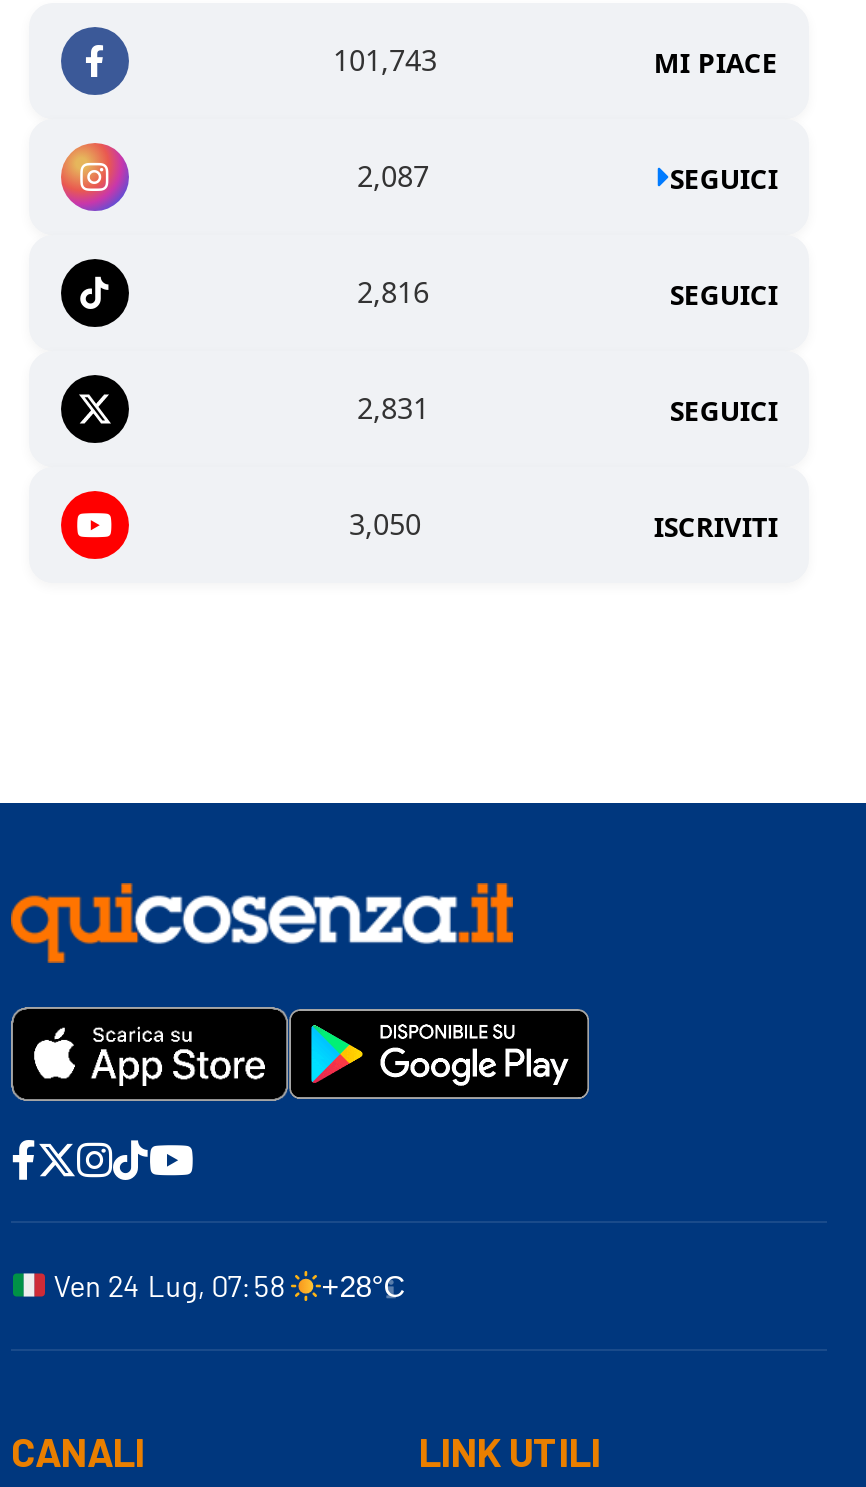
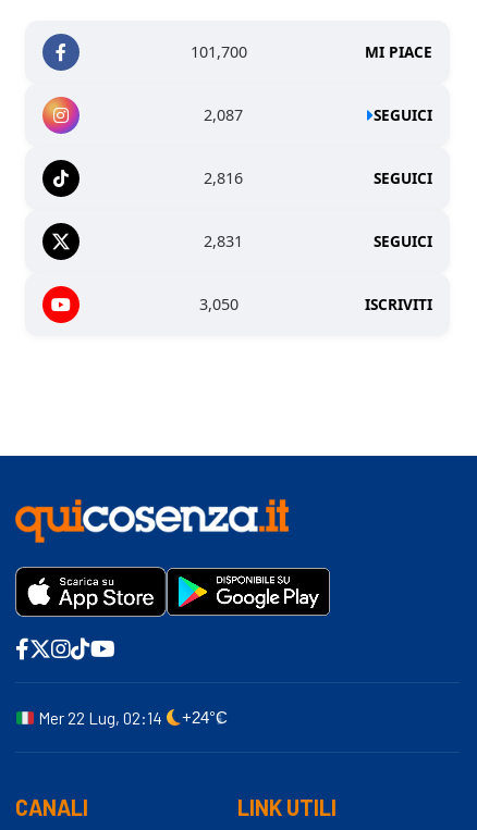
[333,42,437,80] 101,743 -> [191,41,247,62] 101,700
[53,1268,405,1304] Ven 24 Lug, 07:58 | +28°C -> [38,708,228,728] Mer 22 Lug, 02:14 | +24°C

